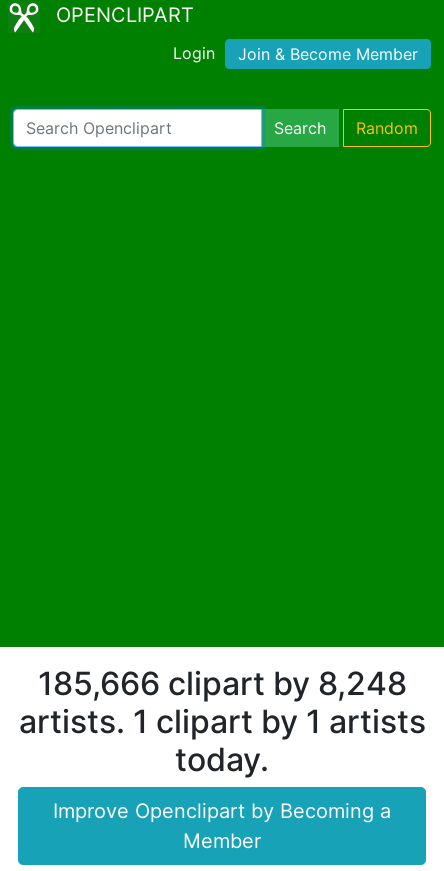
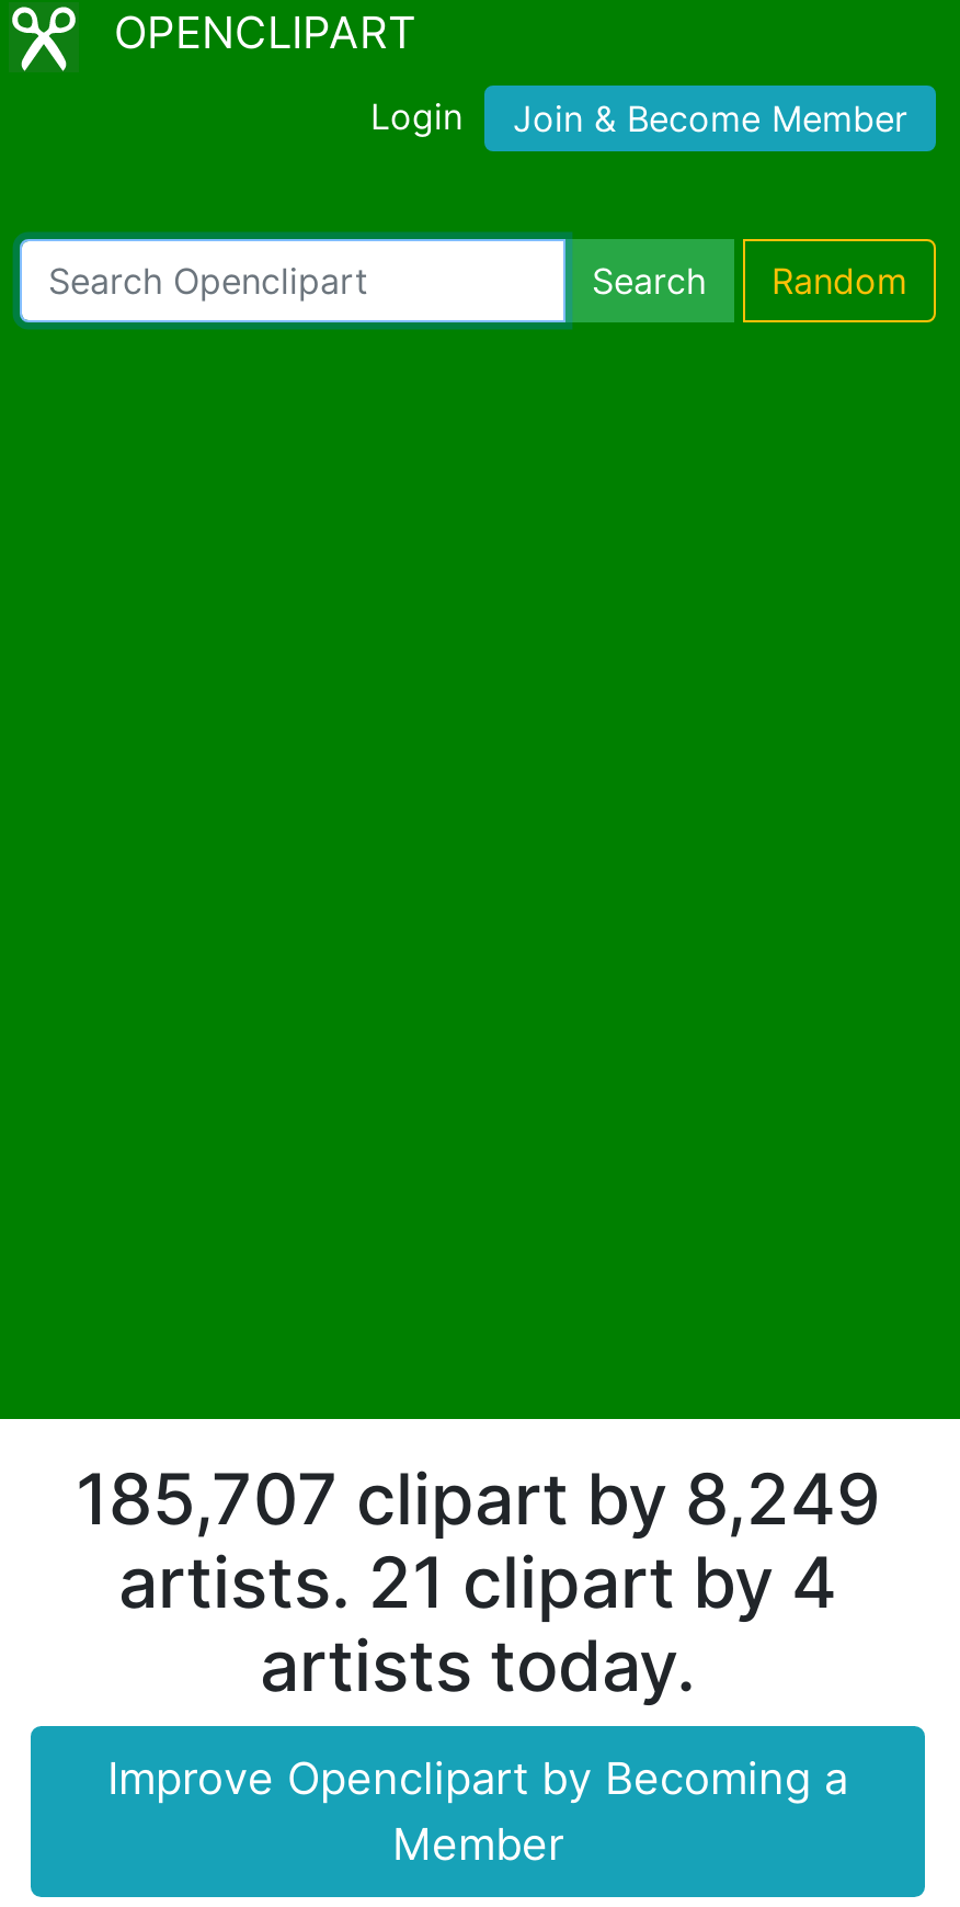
[18,663,425,778] 185,666 clipart by 8,248 | artists. 1 clipart by 1 artists | today. -> [76,1455,880,1707] 185,707 clipart by 8,249 | artists. 21 clipart by 4 | artists today.

